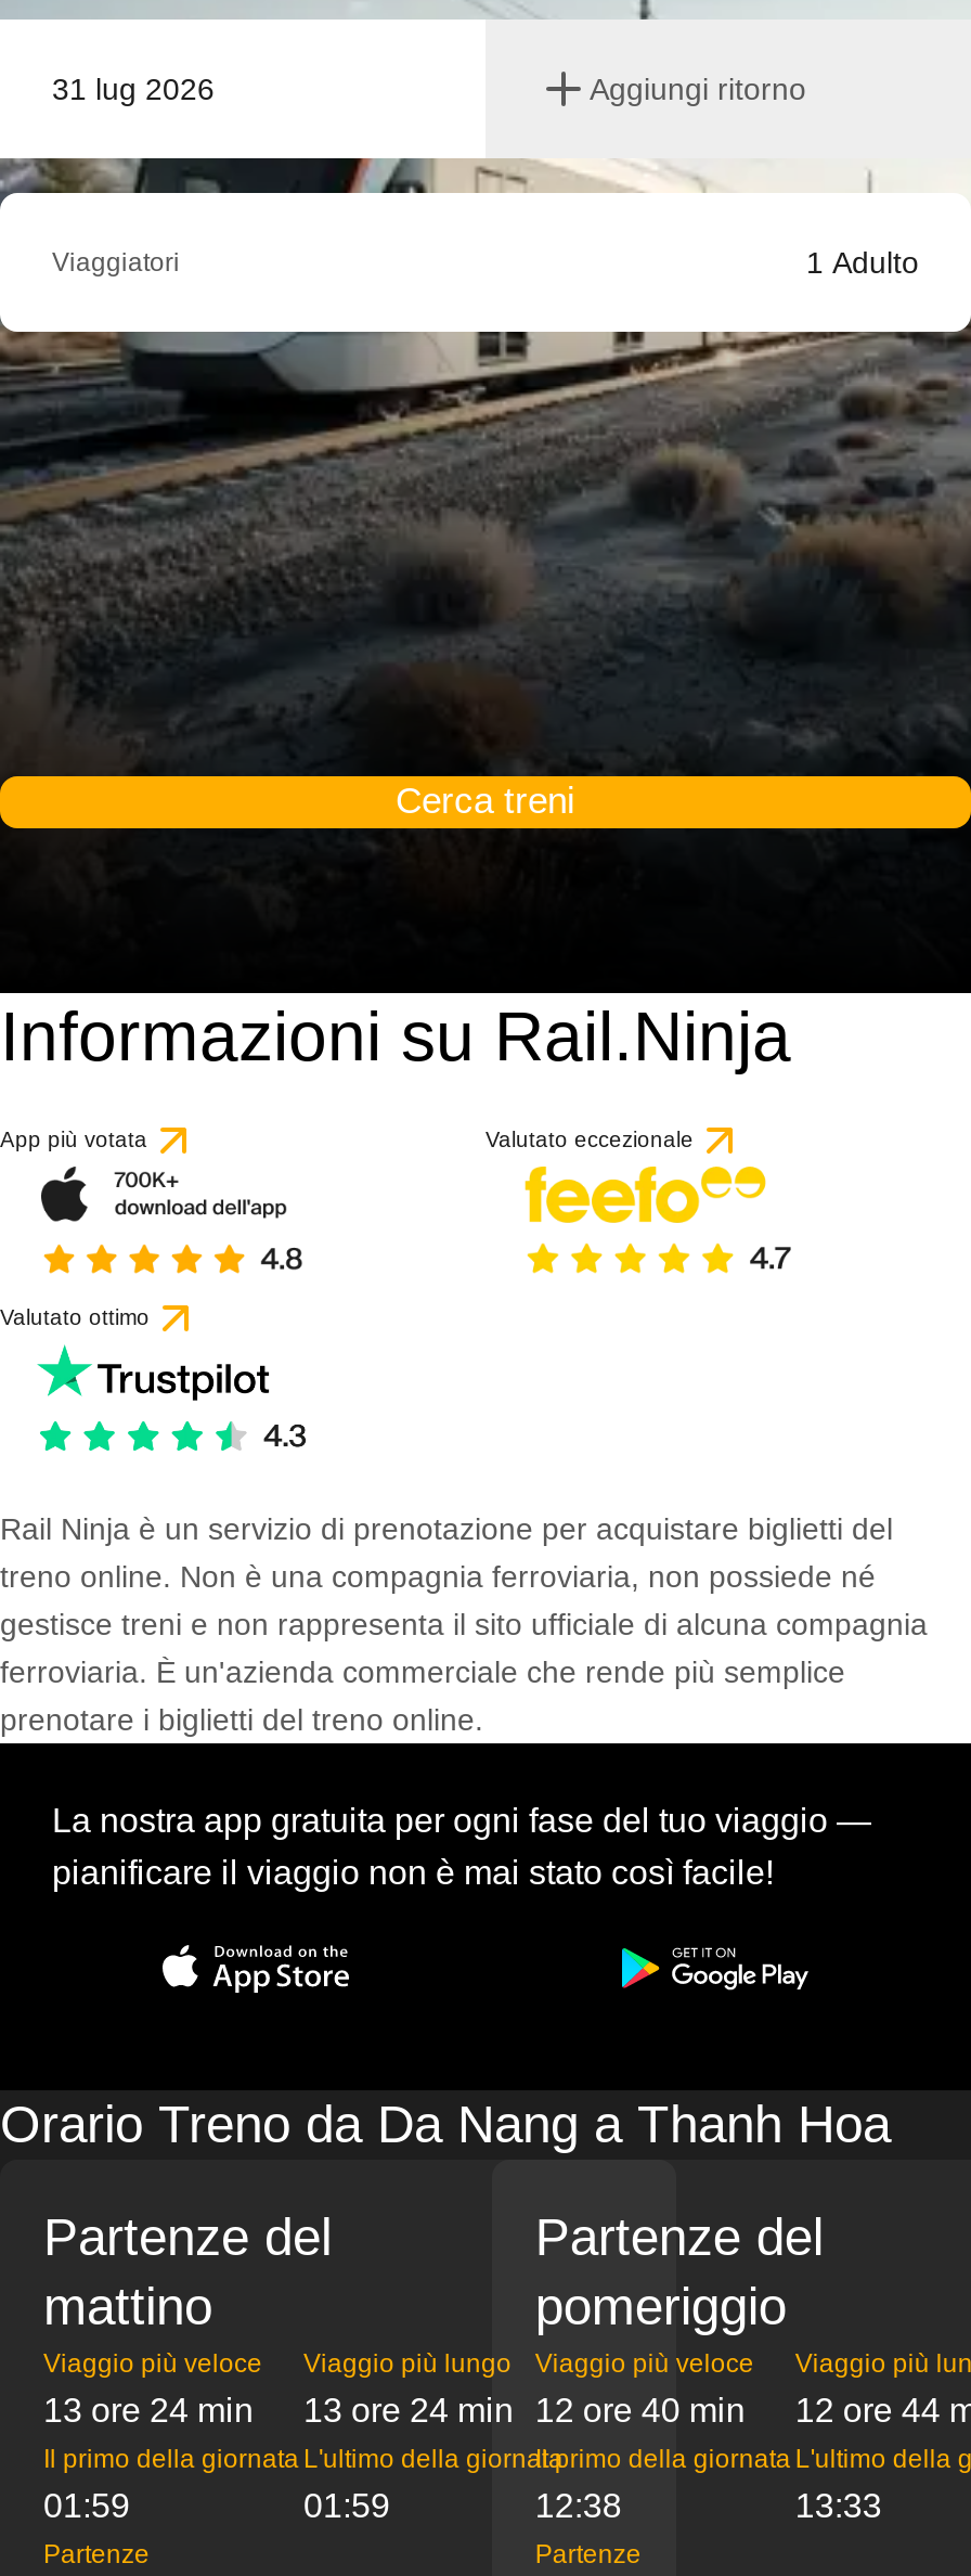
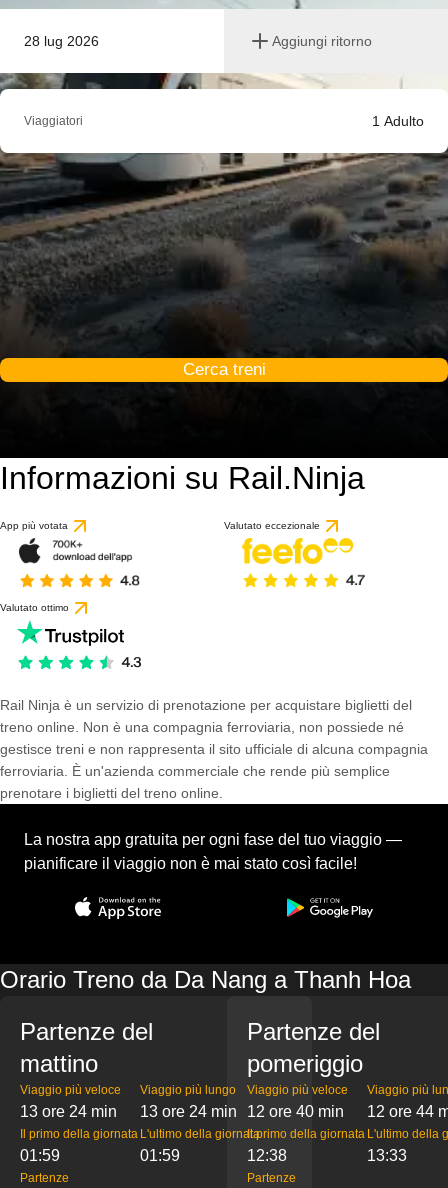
[52,72,215,106] 31 lug 2026 -> [24,33,99,49] 28 lug 2026

